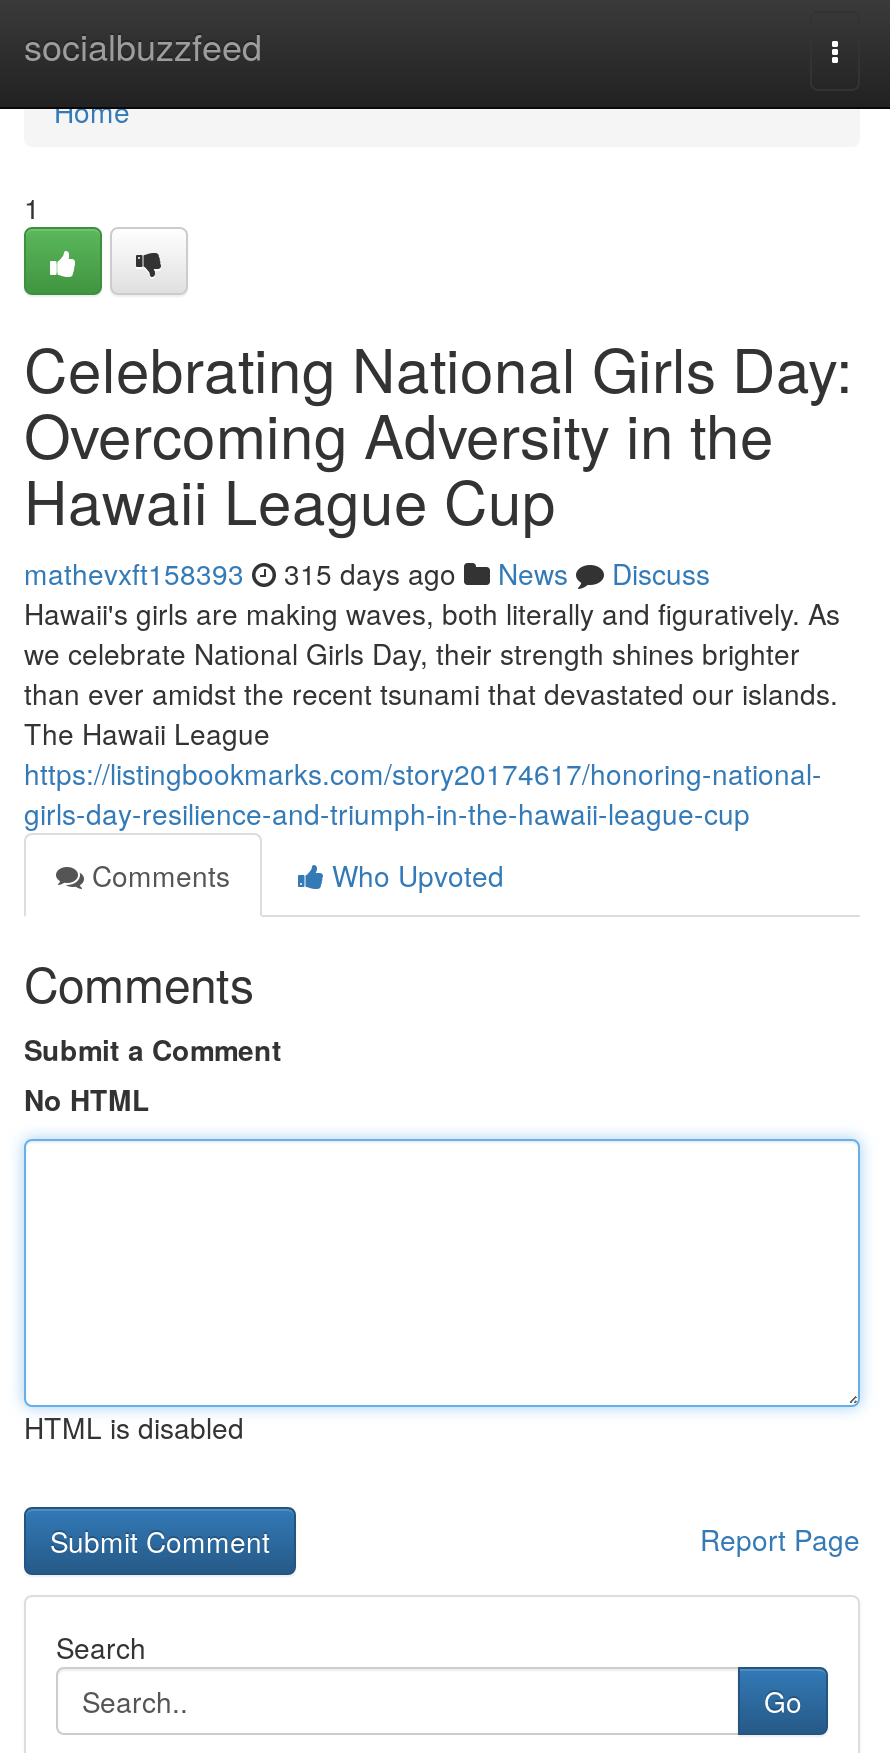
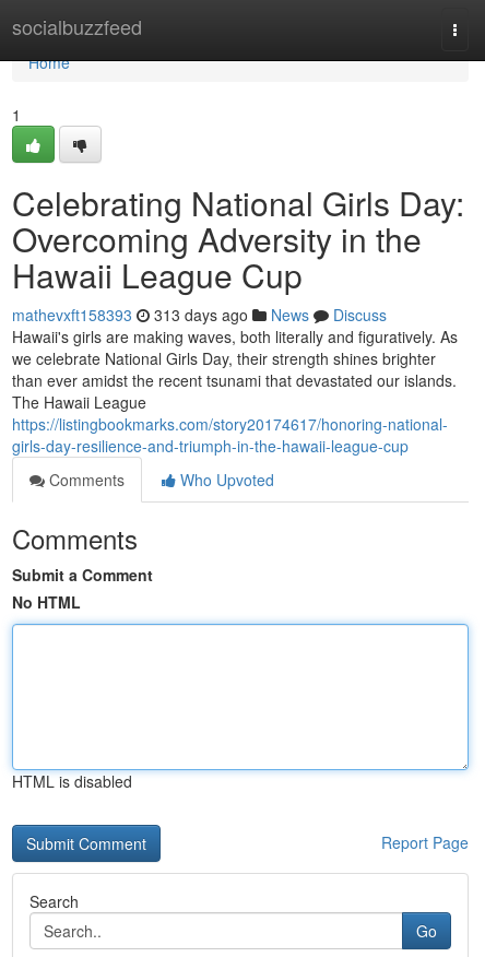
[24,553,710,593] mathevxft158393 315 days ago News Discuss -> [12,304,387,326] mathevxft158393 313 days ago News Discuss

